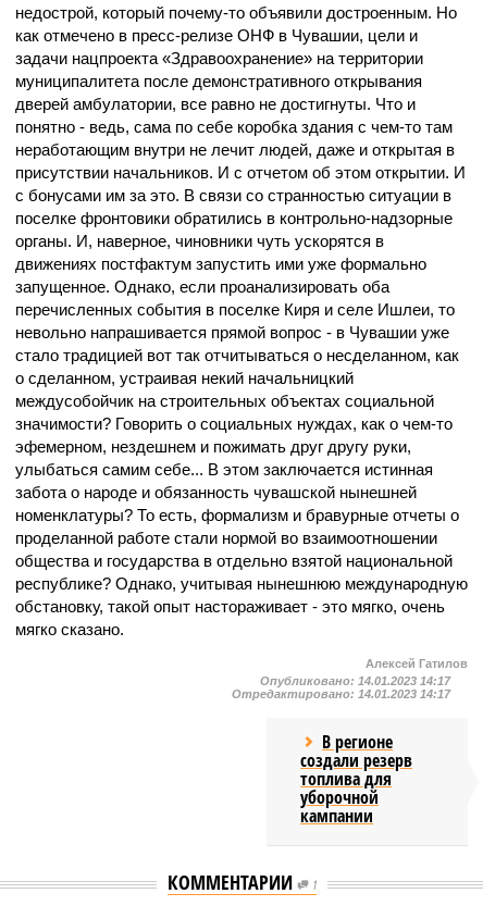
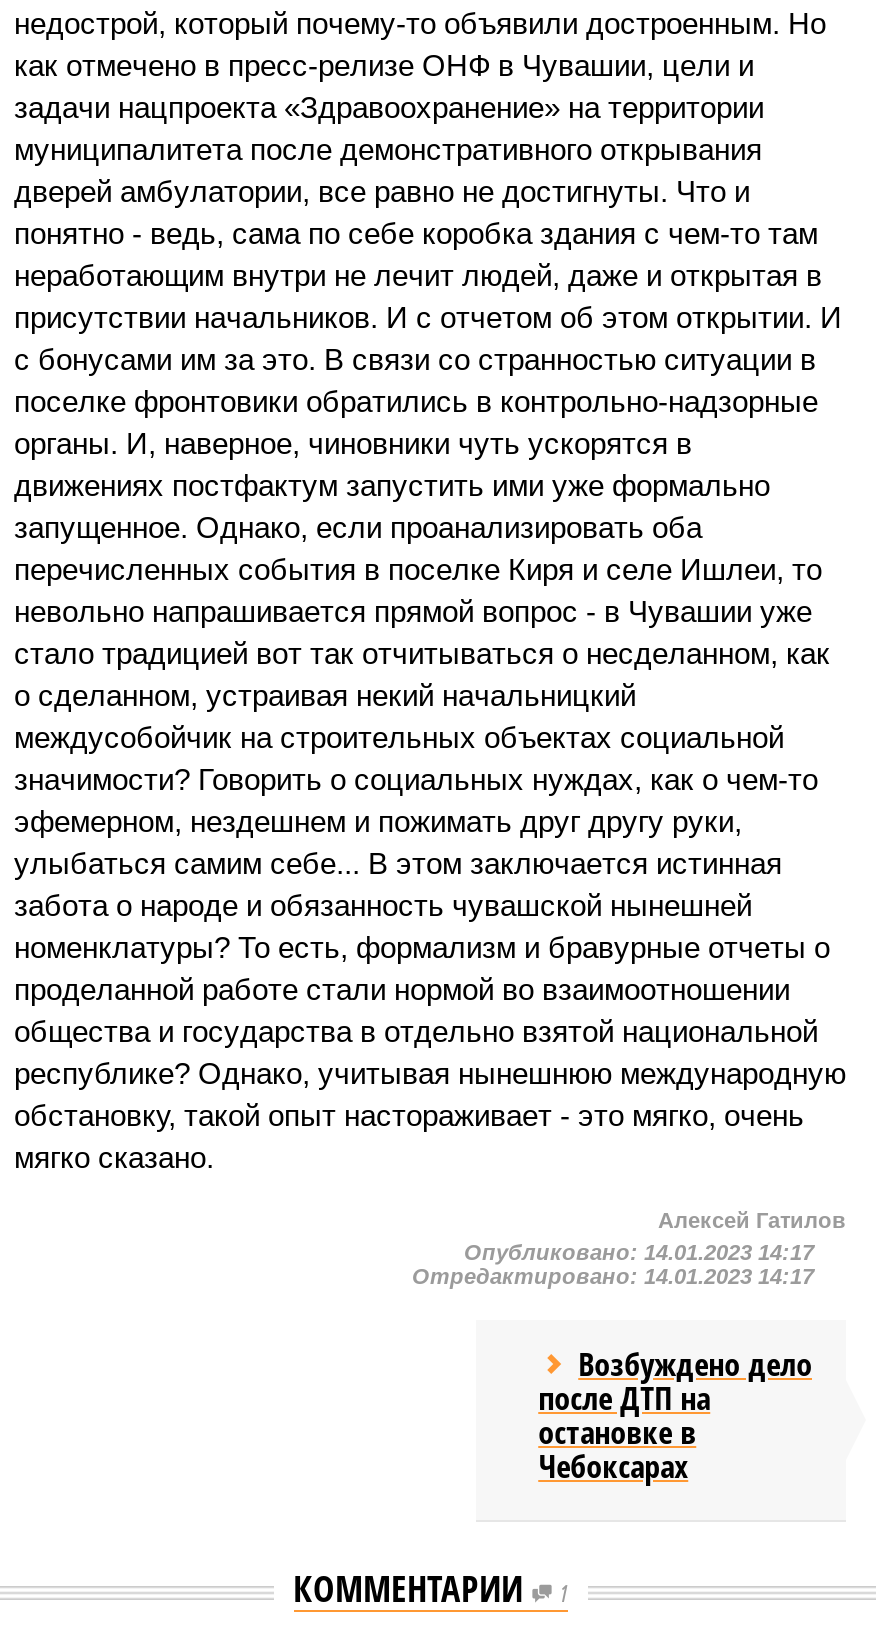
[300,730,412,828] В регионе | создали резерв | топлива для | уборочной | кампании -> [538,1342,812,1488] Возбуждено дело | после ДТП на | остановке в | Чебоксарах

